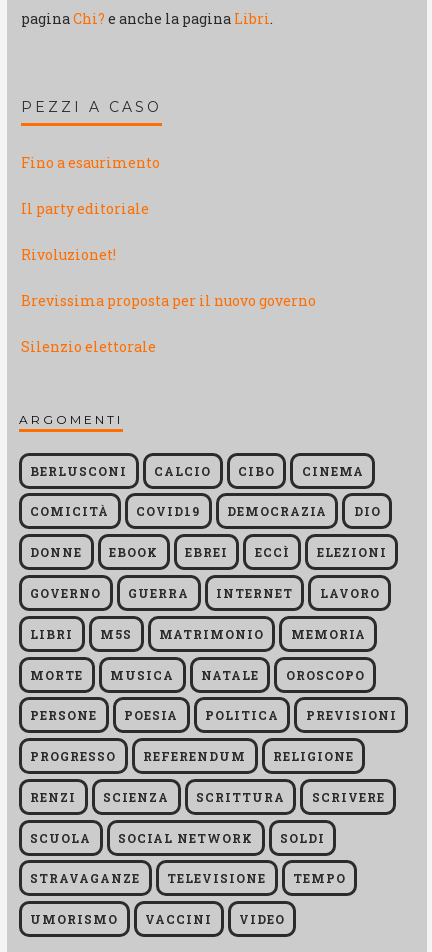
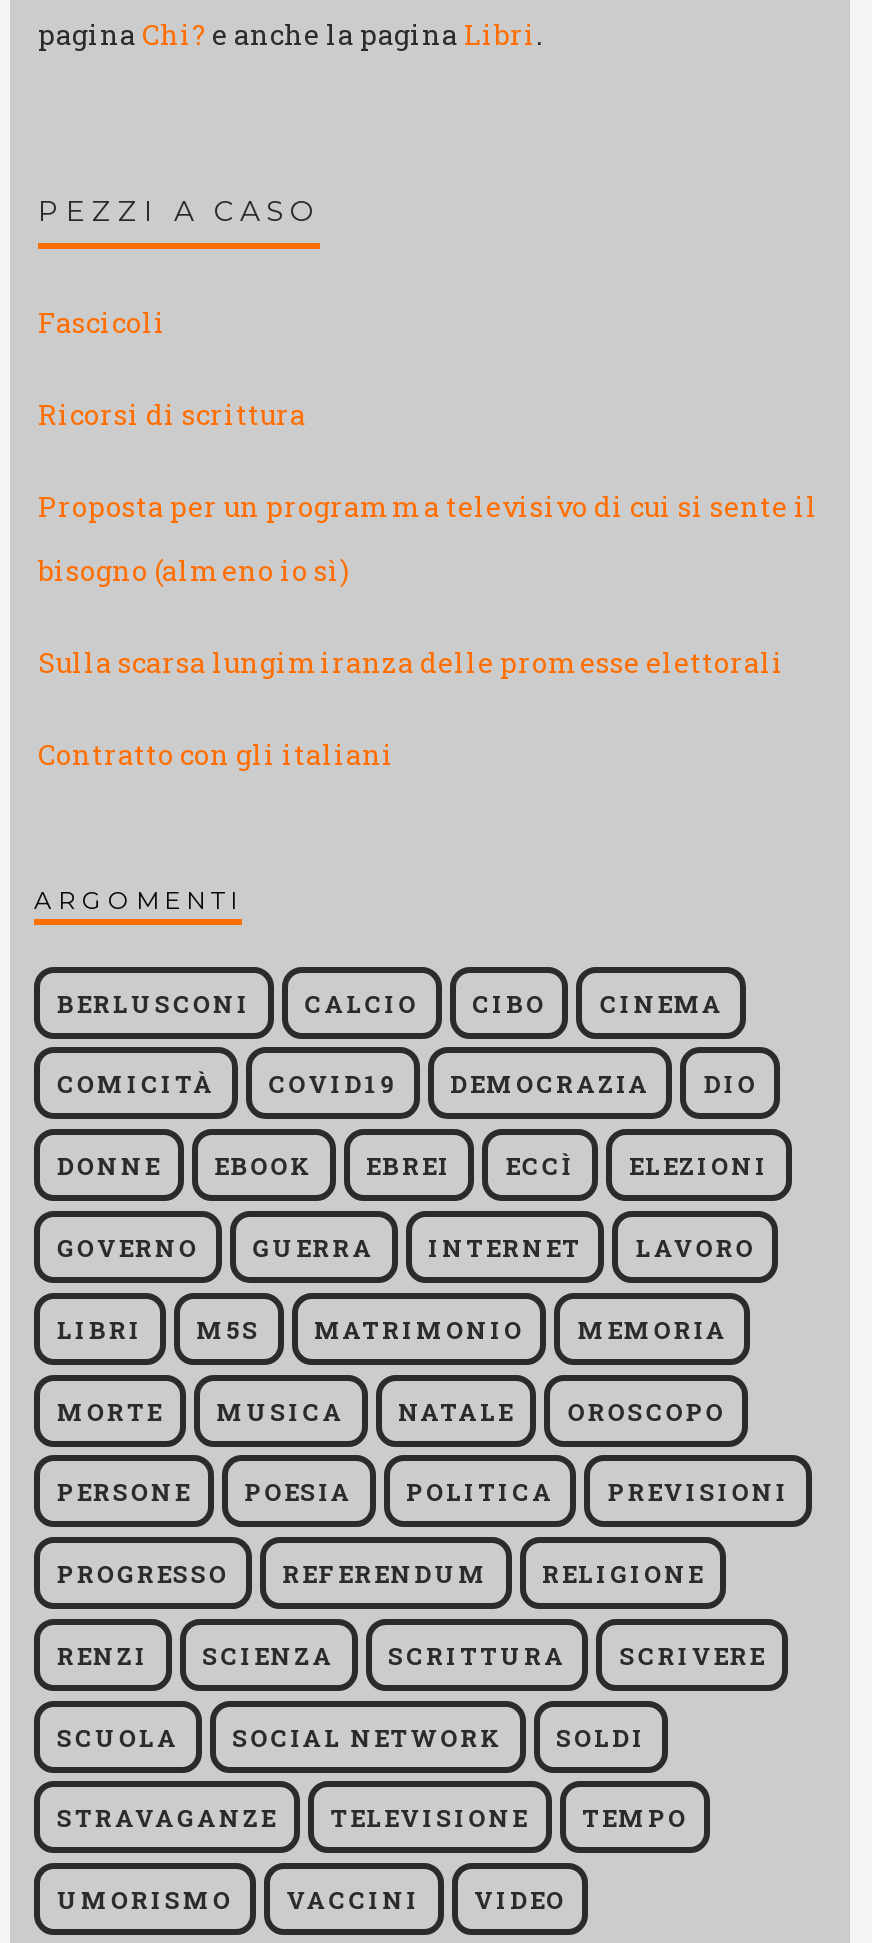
[21,153,316,356] Fino a esaurimento | Il party editoriale | Rivoluzionet! | Brevissima proposta per il nuovo governo | Silenzio elettorale -> [38,303,818,773] Fascicoli | Ricorsi di scrittura | Proposta per un programma televisivo di cui si sente il | bisogno (almeno io sì) | Sulla scarsa lungimiranza delle promesse elettorali | Contratto con gli italiani

